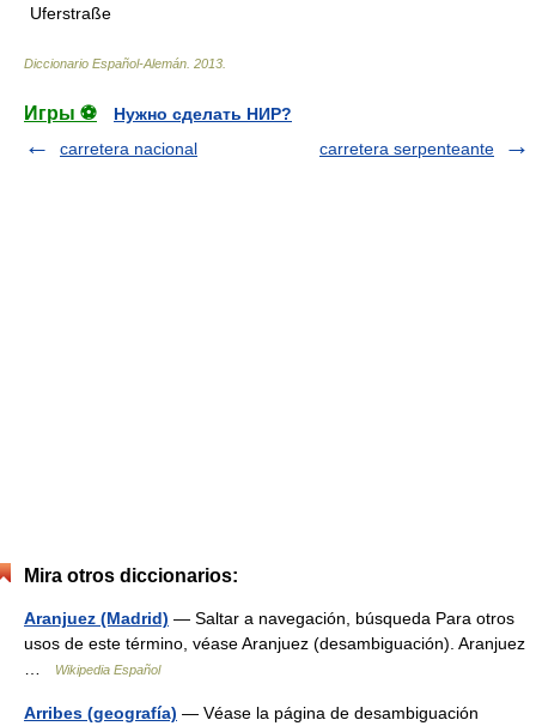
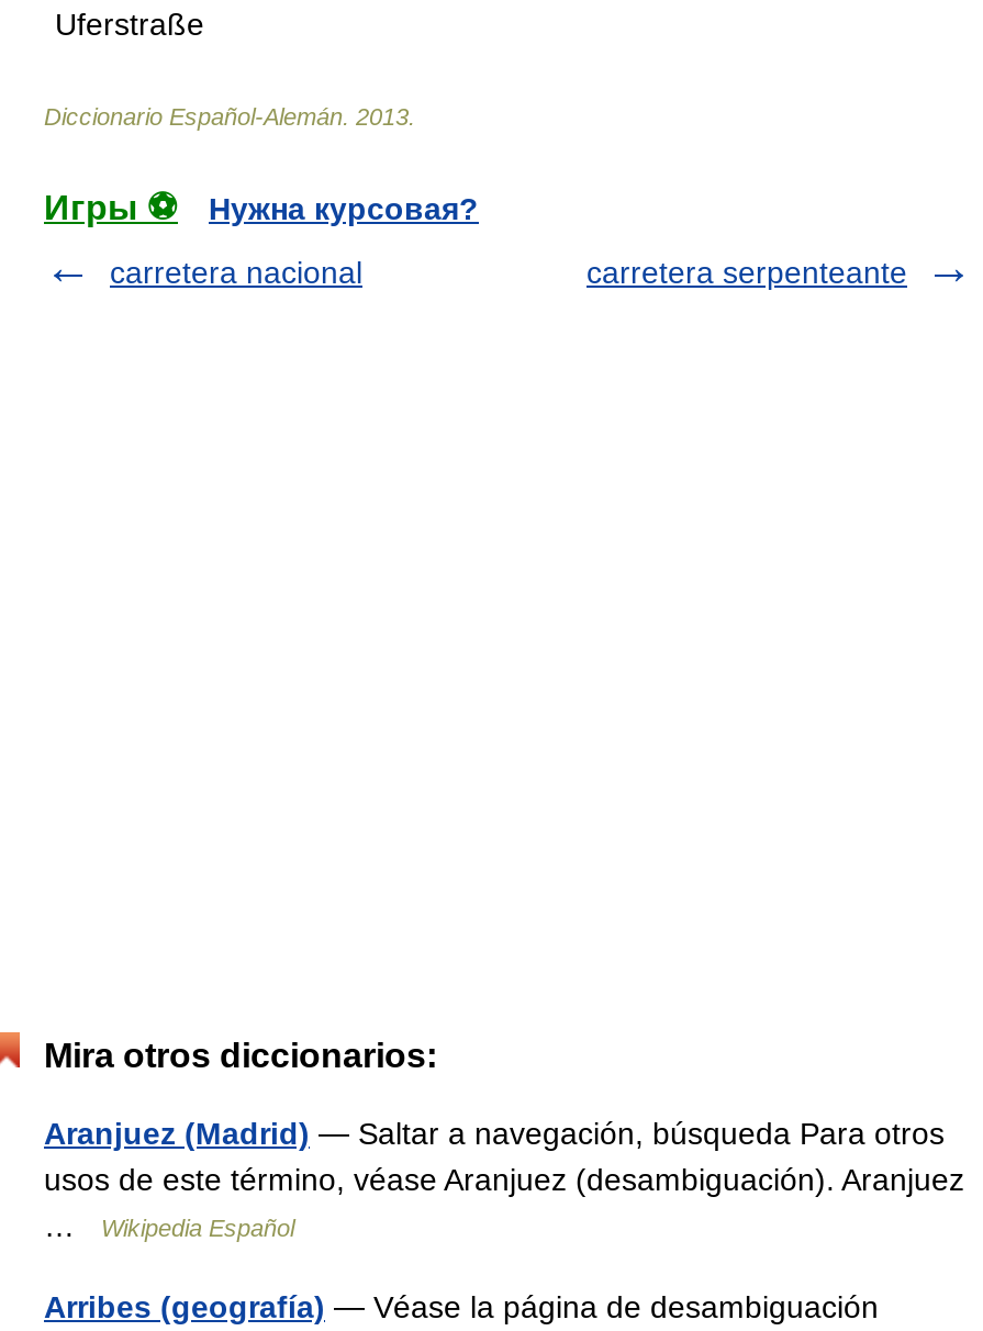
[114,104,292,123] Нужно сделать НИР? -> [209,191,479,226] Нужна курсовая?

